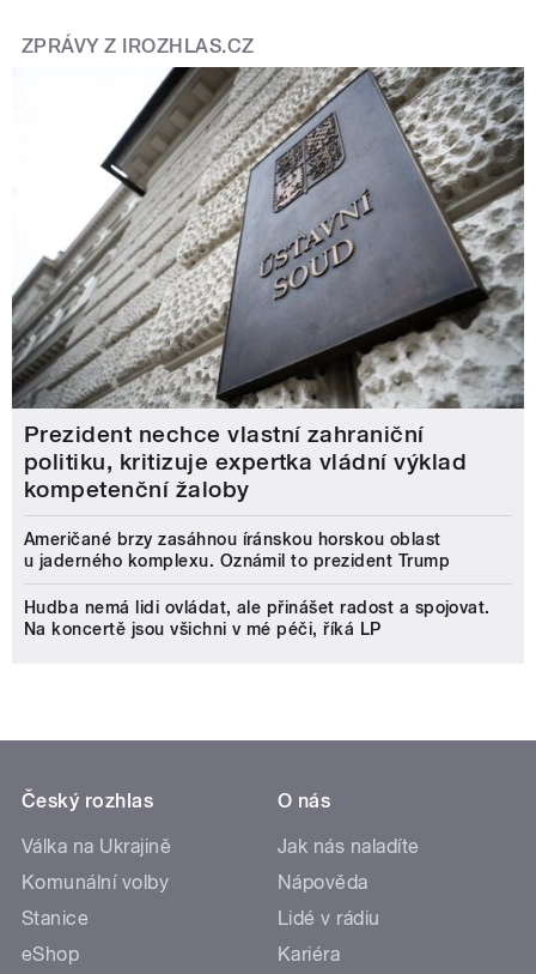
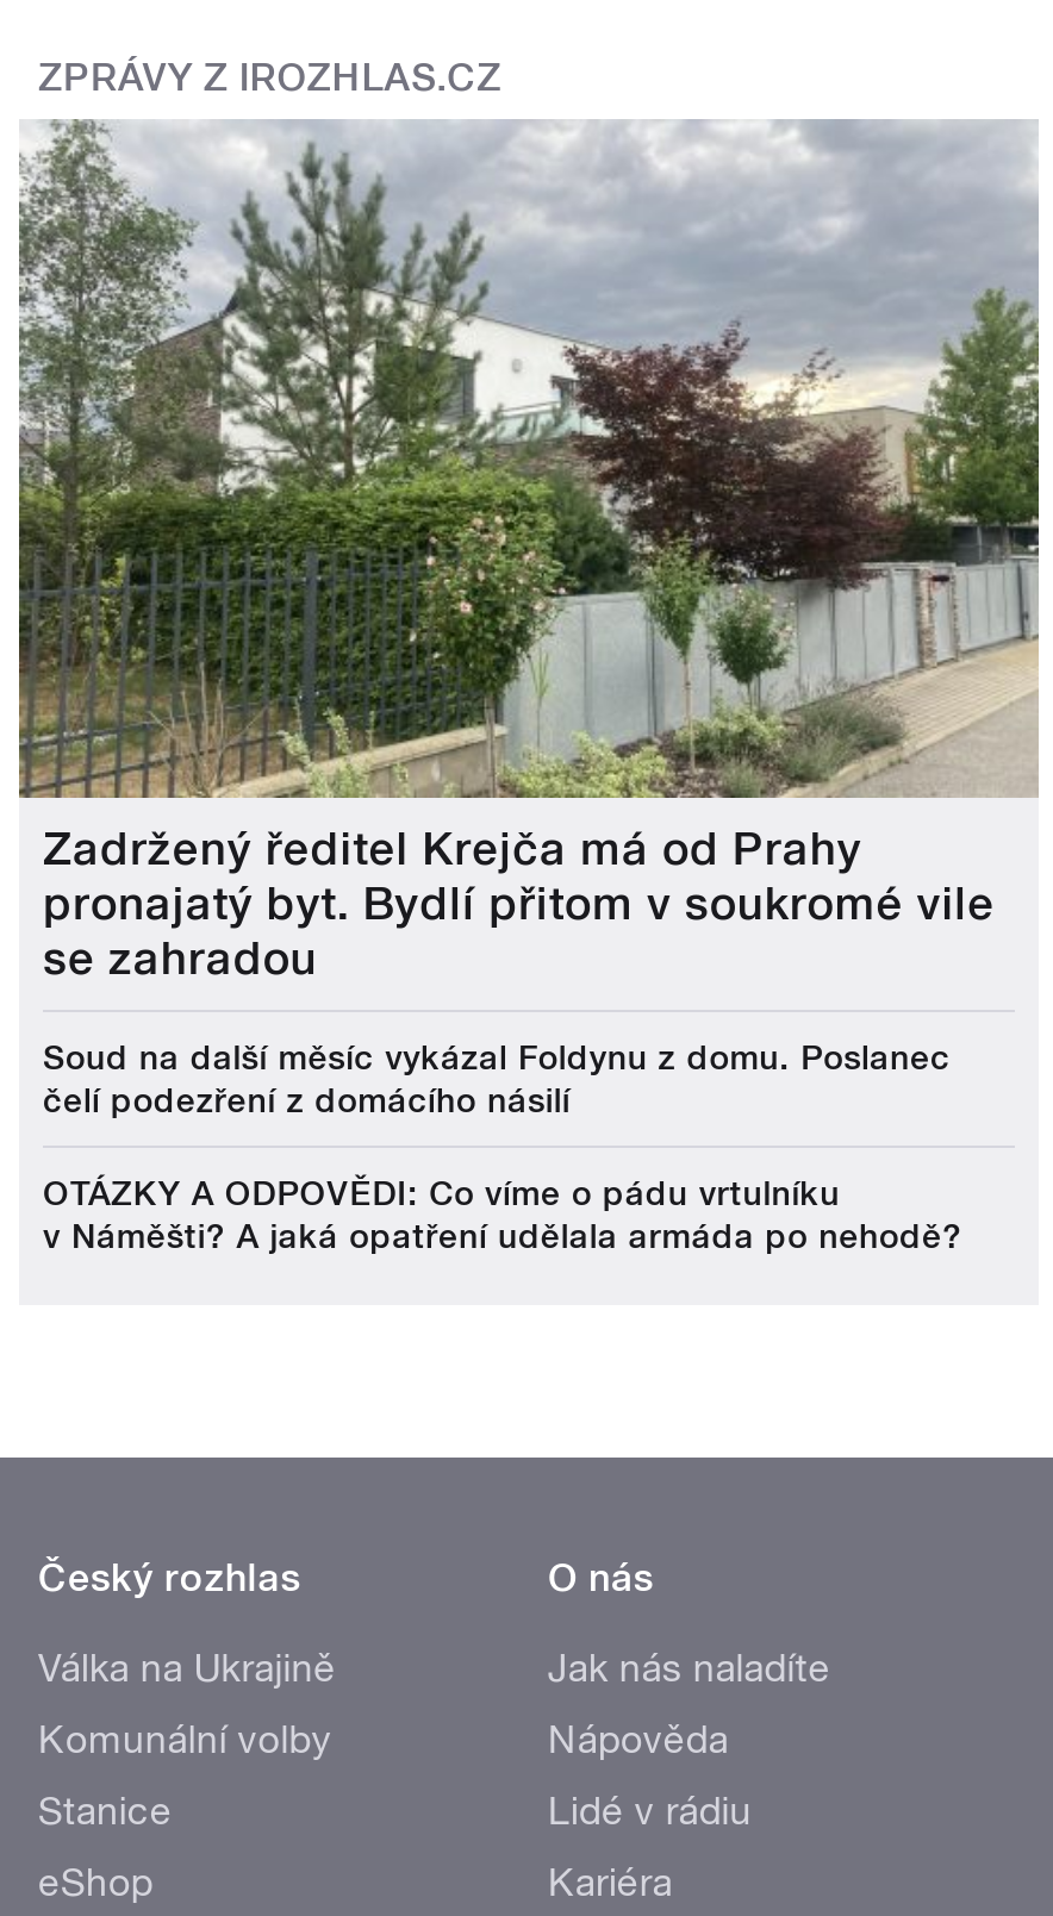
[11,66,525,503] [image] | Prezident nechce vlastní zahraniční | politiku, kritizuje expertka vládní výklad | kompetenční žaloby -> [17,117,1041,986] [image] | Zadržený ředitel Krejča má od Prahy | pronajatý byt. Bydlí přitom v soukromé vile | se zahradou
[24,530,450,570] Američané brzy zasáhnou íránskou horskou oblast | u jaderného komplexu. Oznámil to prezident Trump -> [43,1038,951,1119] Soud na další měsíc vykázal Foldynu z domu. Poslanec | čelí podezření z domácího násilí
[24,598,490,639] Hudba nemá lidi ovládat, ale přinášet radost a spojovat. | Na koncertě jsou všichni v mé péči, říká LP -> [43,1174,962,1255] OTÁZKY A ODPOVĚDI: Co víme o pádu vrtulníku | v Náměšti? A jaká opatření udělala armáda po nehodě?

